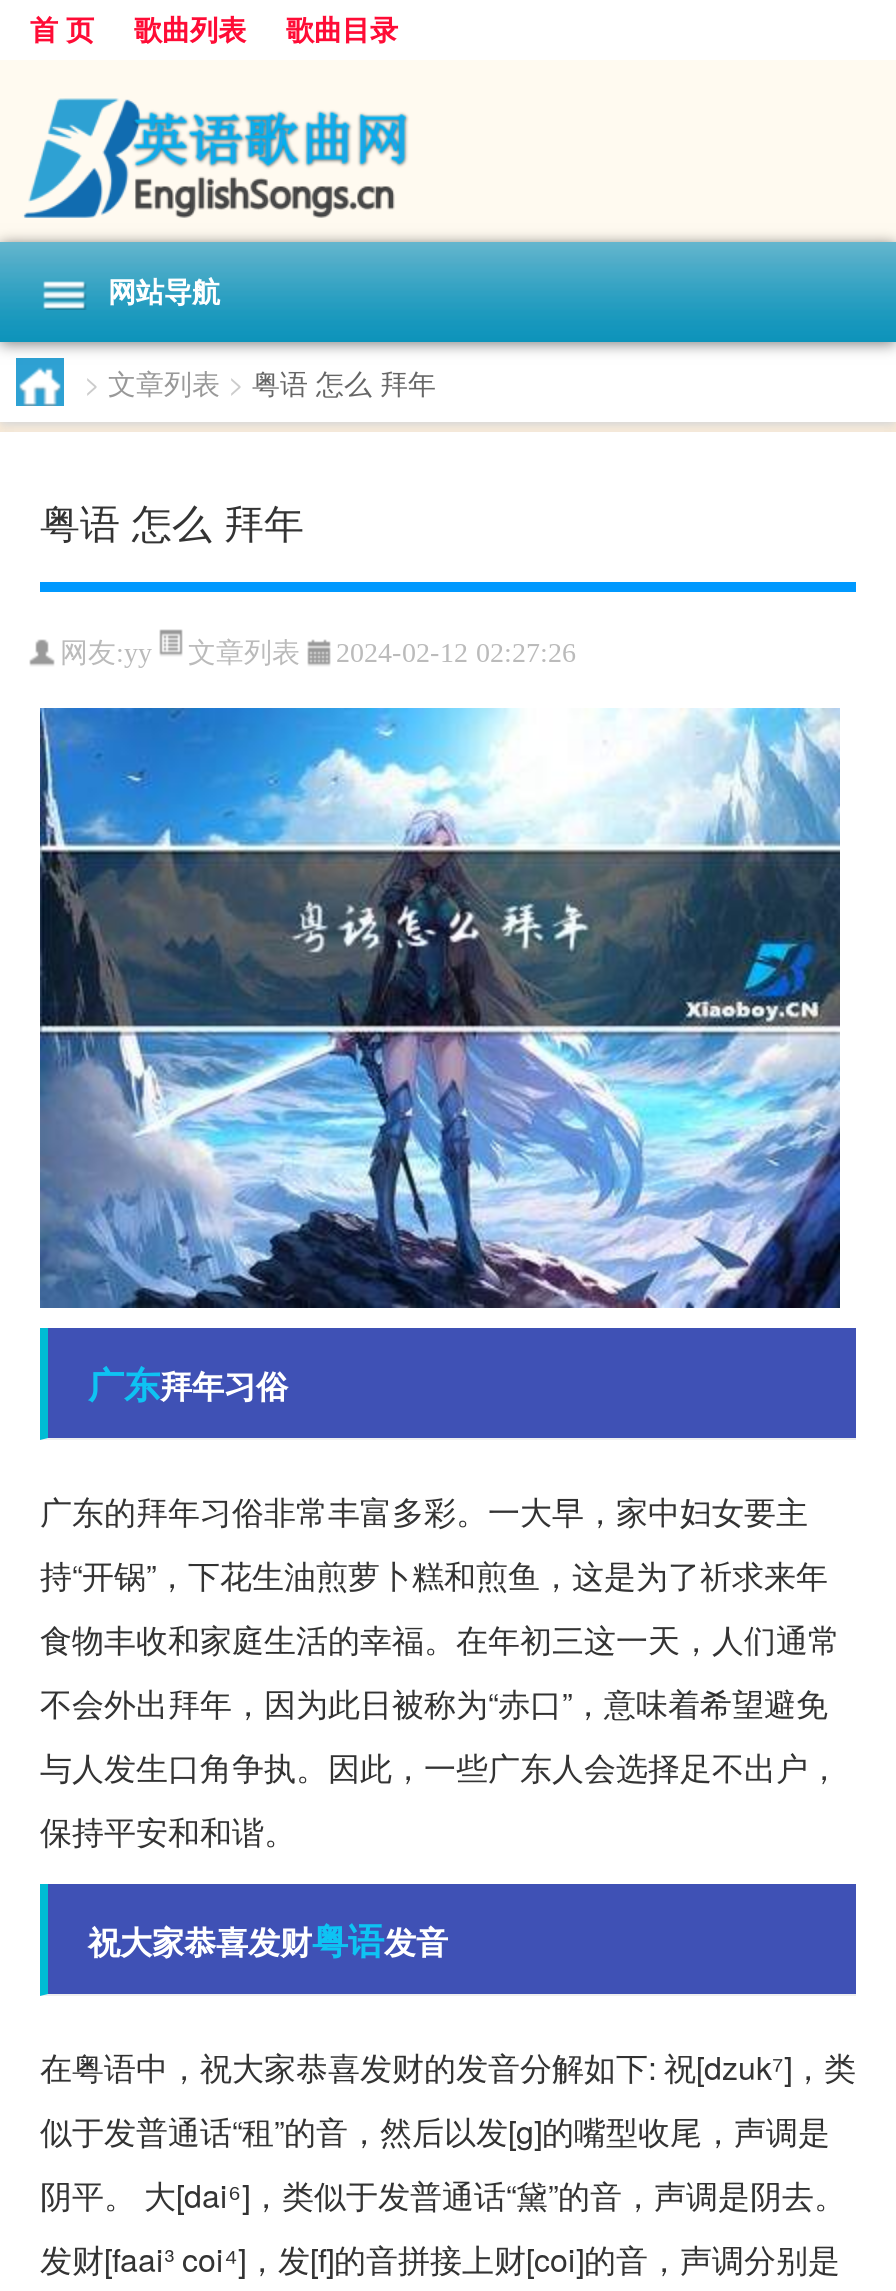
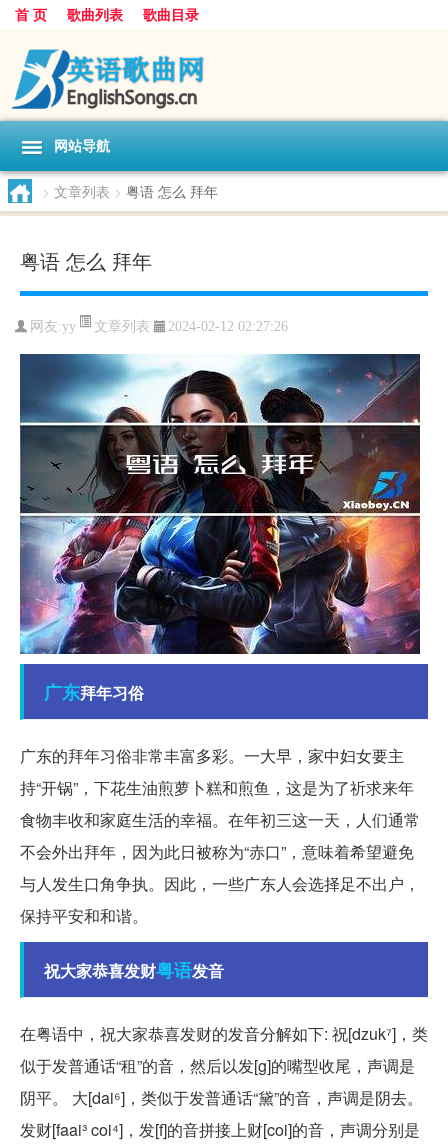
[38,706,842,1310] [image] -> [19,353,421,655] [image]

